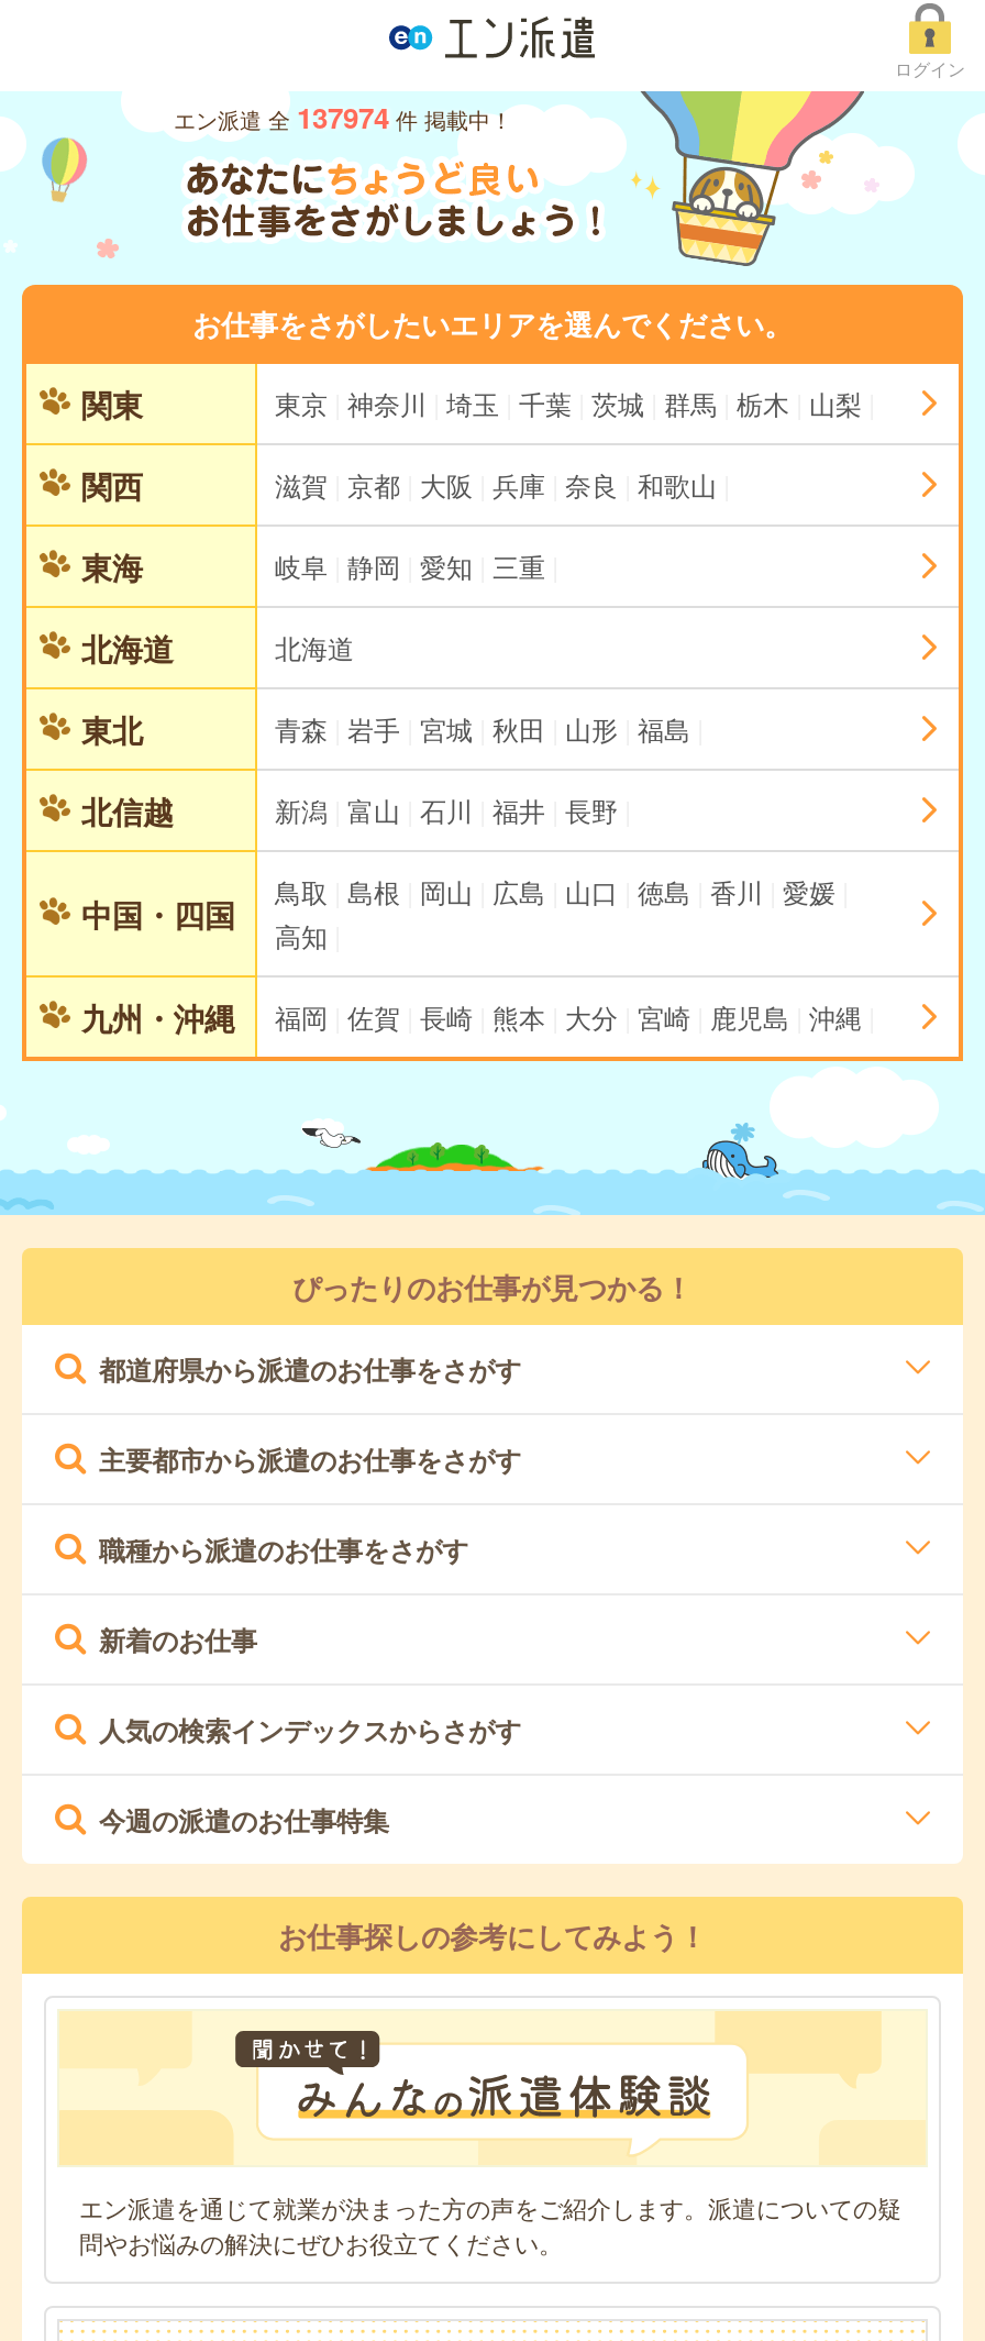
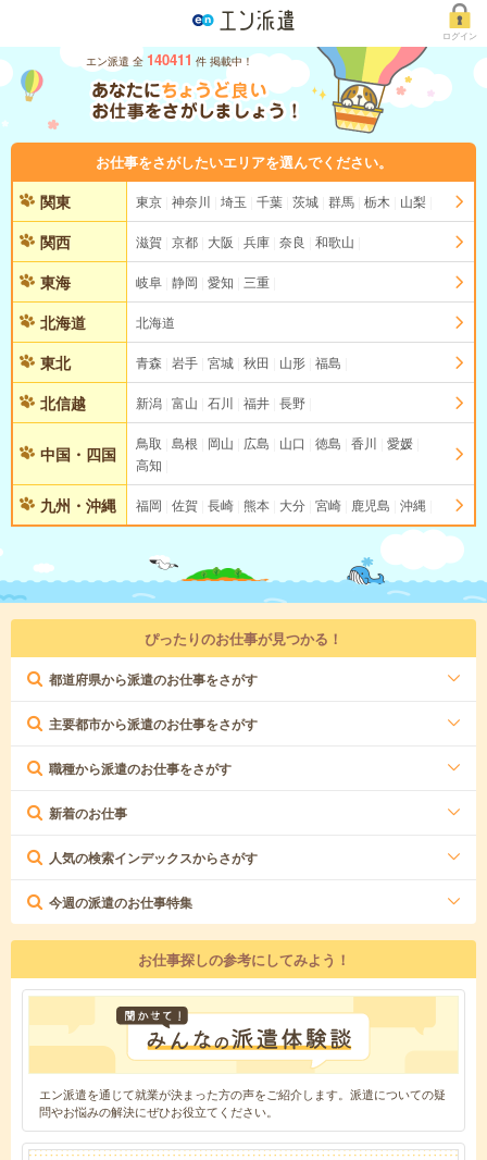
[174,97,512,139] エン派遣 全 137974 件 掲載中！ -> [86,50,253,70] エン派遣 全 140411 件 掲載中！

